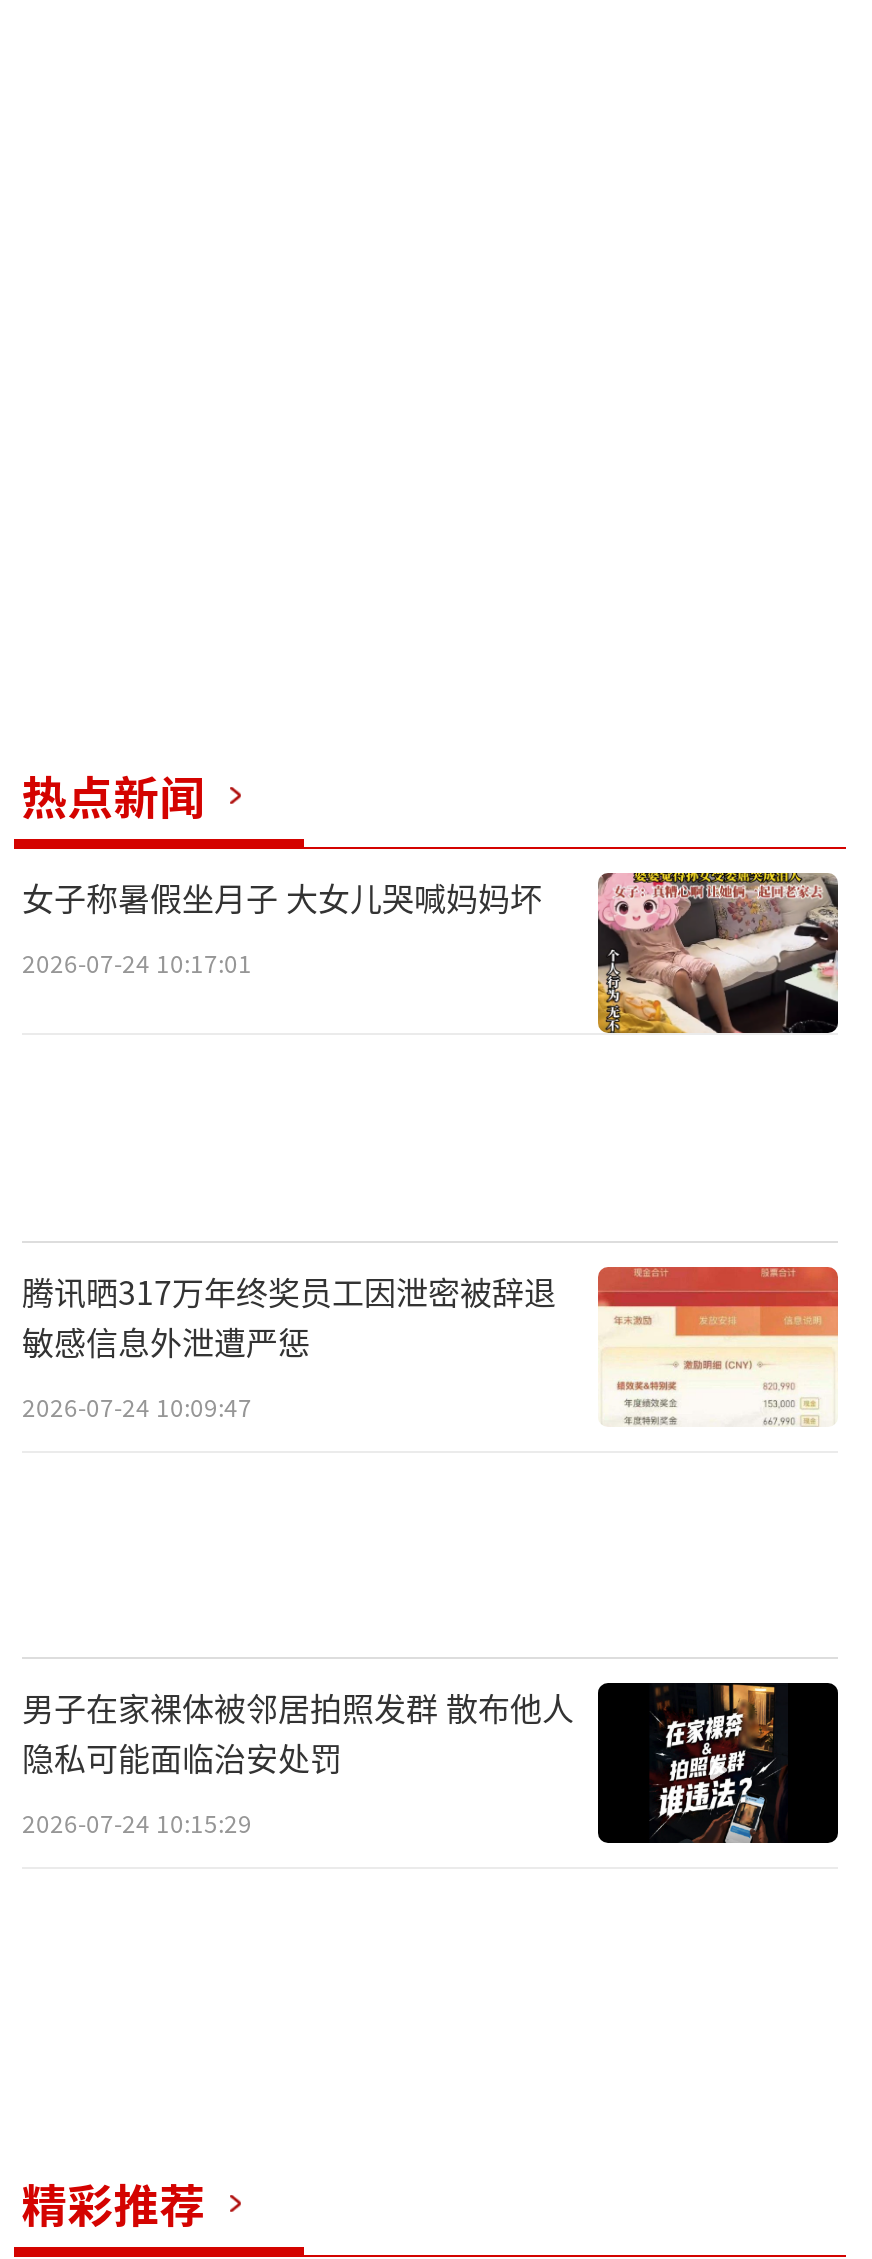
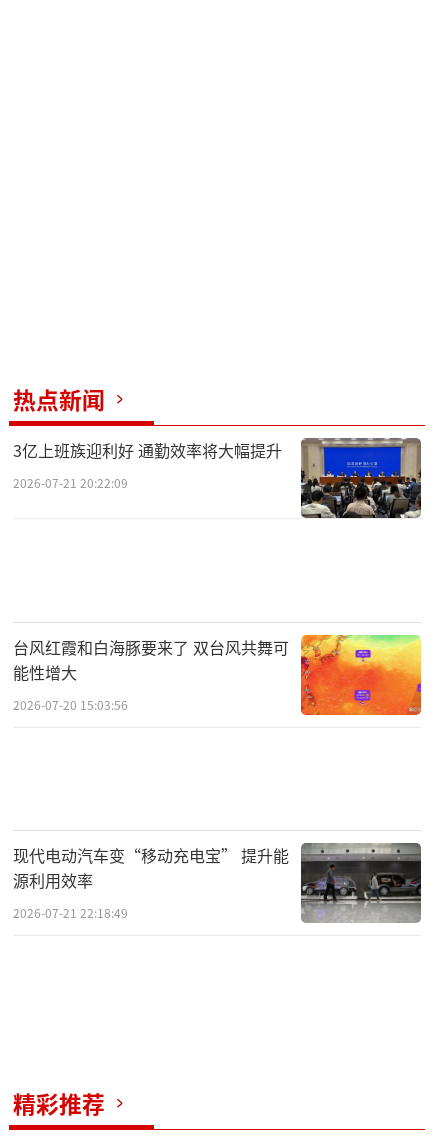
[22,871,838,1035] [image] | 女子称暑假坐月子 大女儿哭喊妈妈坏 -> [13,437,422,519] [image] | 3亿上班族迎利好 通勤效率将大幅提升
[22,945,252,979] 2026-07-24 10:17:01 -> [13,474,128,491] 2026-07-21 20:22:09
[22,1265,840,1427] [image] | 腾讯晒317万年终奖员工因泄密被辞退 | 敏感信息外泄遭严惩 -> [13,634,422,716] [image] | 台风红霞和白海豚要来了 双台风共舞可 | 能性增大
[22,1388,252,1422] 2026-07-24 10:09:47 -> [13,696,128,713] 2026-07-20 15:03:56
[22,1681,838,1843] [image] | 男子在家裸体被邻居拍照发群 散布他人 | 隐私可能面临治安处罚 -> [13,842,422,922] [image] | 现代电动汽车变“移动充电宝” 提升能 | 源利用效率
[22,1806,252,1840] 2026-07-24 10:15:29 -> [13,904,128,921] 2026-07-21 22:18:49

